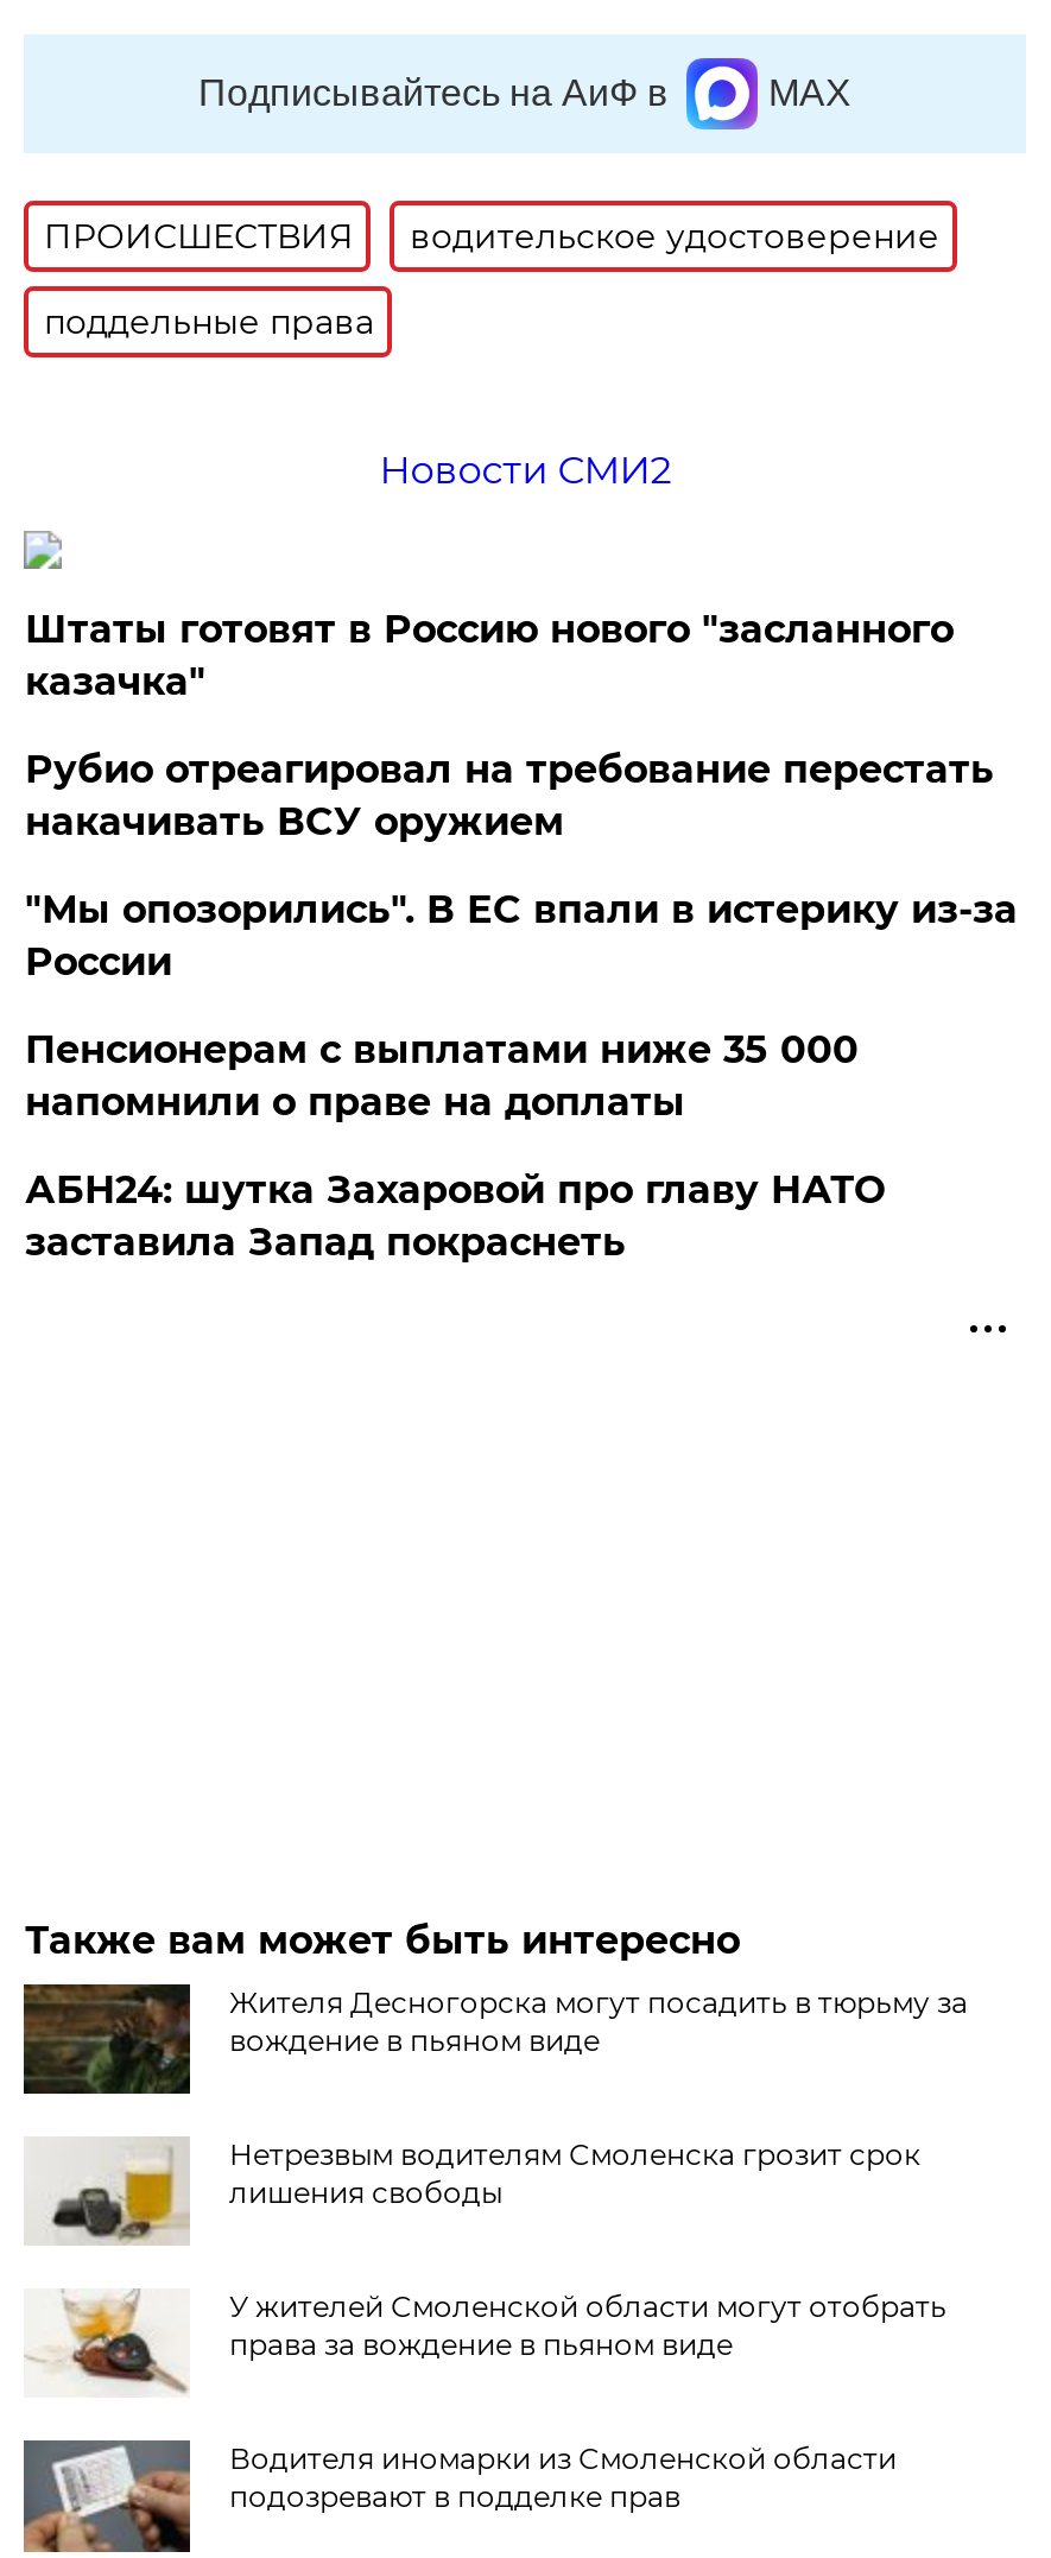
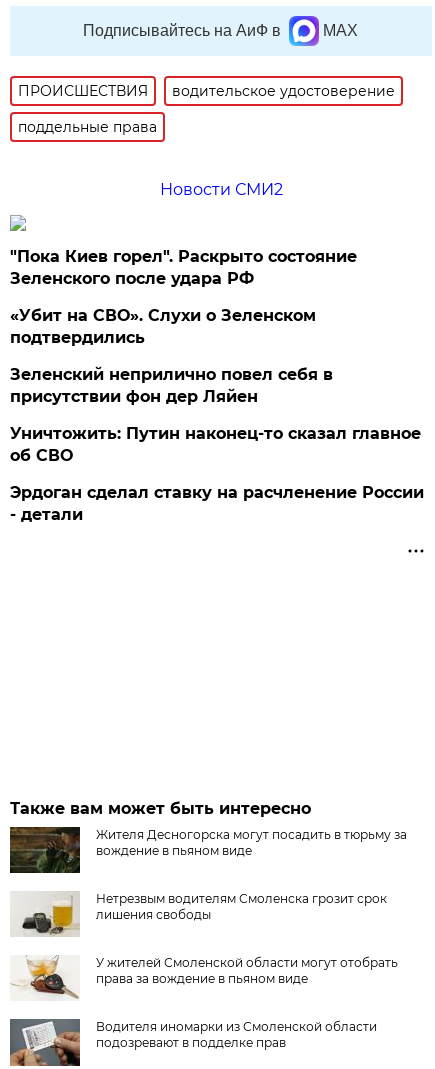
[25,607,953,704] Штаты готовят в Россию нового "засланного | казачка" -> [10,247,357,288] "Пока Киев горел". Раскрыто состояние | Зеленского после удара РФ
[25,747,994,844] Рубио отреагировал на требование перестать | накачивать ВСУ оружием -> [10,306,316,347] «Убит на СВО». Слухи о Зеленском | подтвердились
[25,887,1018,984] "Мы опозорились". В ЕС впали в истерику из-за | России -> [10,365,333,406] Зеленский неприлично повел cебя в | присутствии фон дер Ляйен
[25,1027,858,1124] Пенсионерам с выплатами ниже 35 000 | напомнили о праве на доплаты -> [10,424,421,465] Уничтожить: Путин наконец-то сказал главное | об СВО
[25,1167,885,1265] АБН24: шутка Захаровой про главу НАТО | заставила Запад покраснеть -> [10,483,424,524] Эрдоган сделал ставку на расчленение России | - детали

